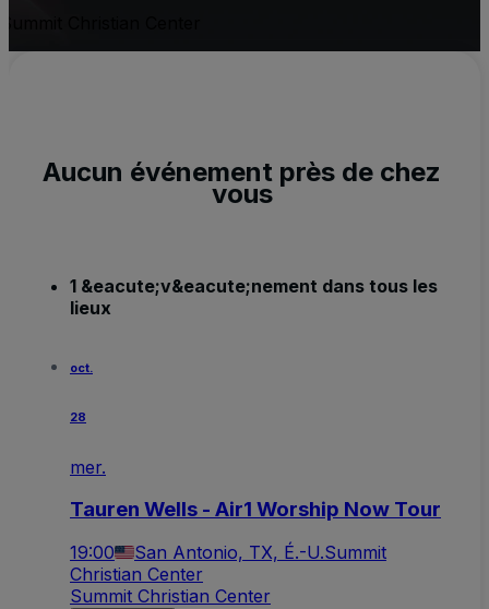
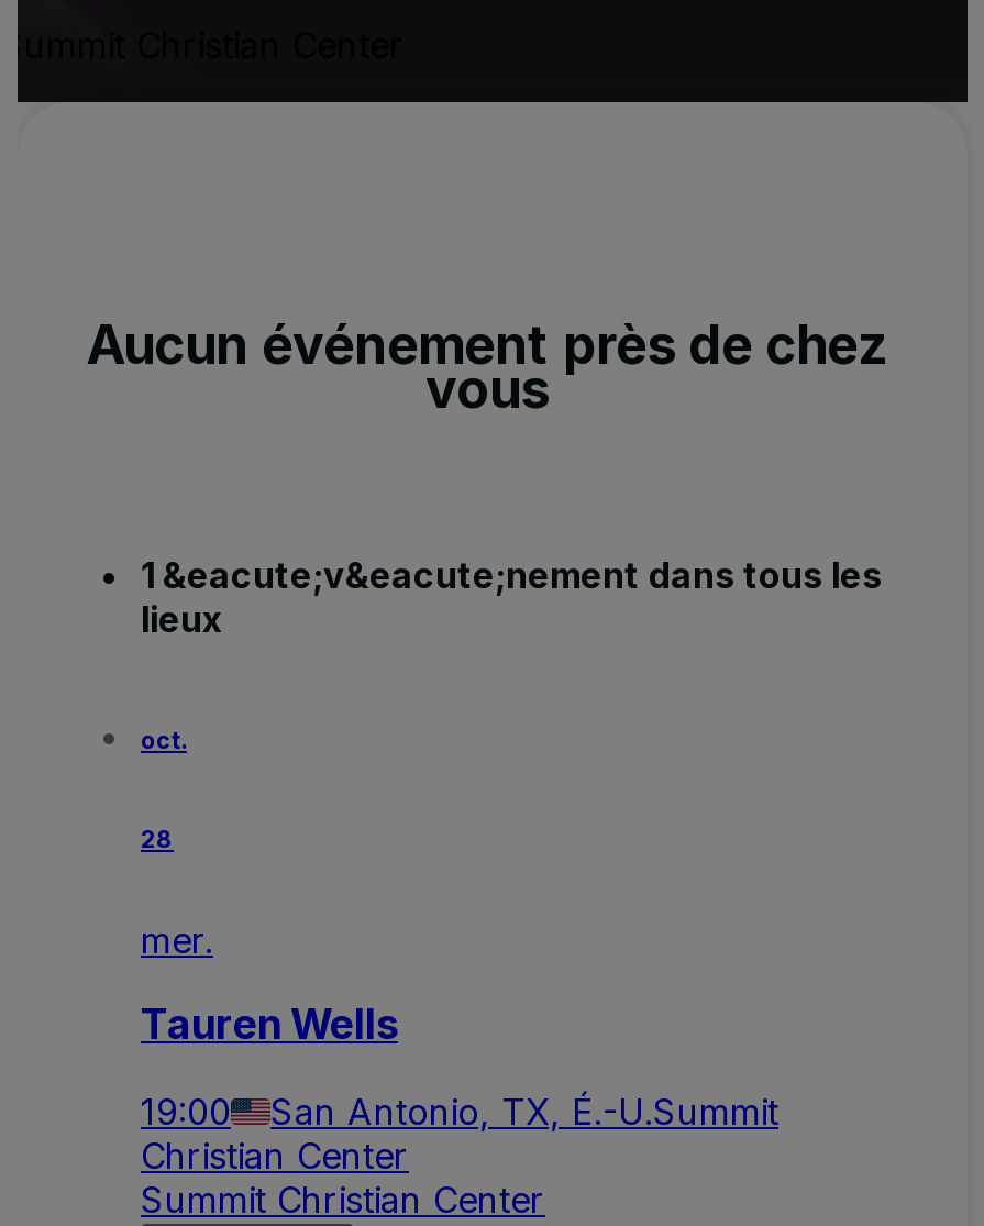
[70,496,441,522] Tauren Wells - Air1 Worship Now Tour -> [141,999,398,1050] Tauren Wells

